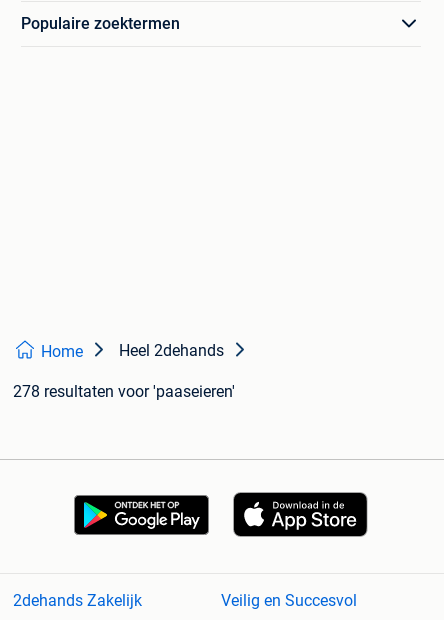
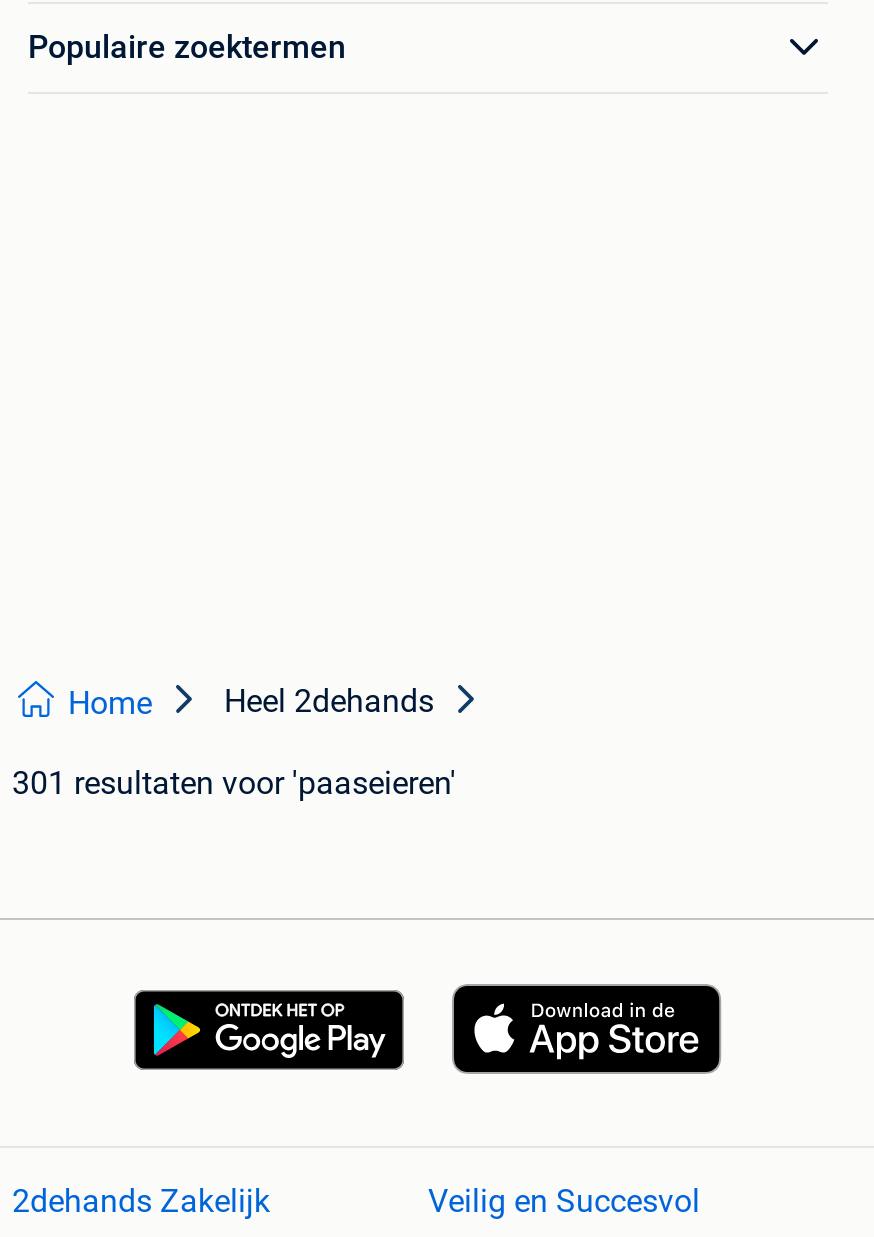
[13,382,235,401] 278 resultaten voor 'paaseieren' -> [12,765,456,803] 301 resultaten voor 'paaseieren'

